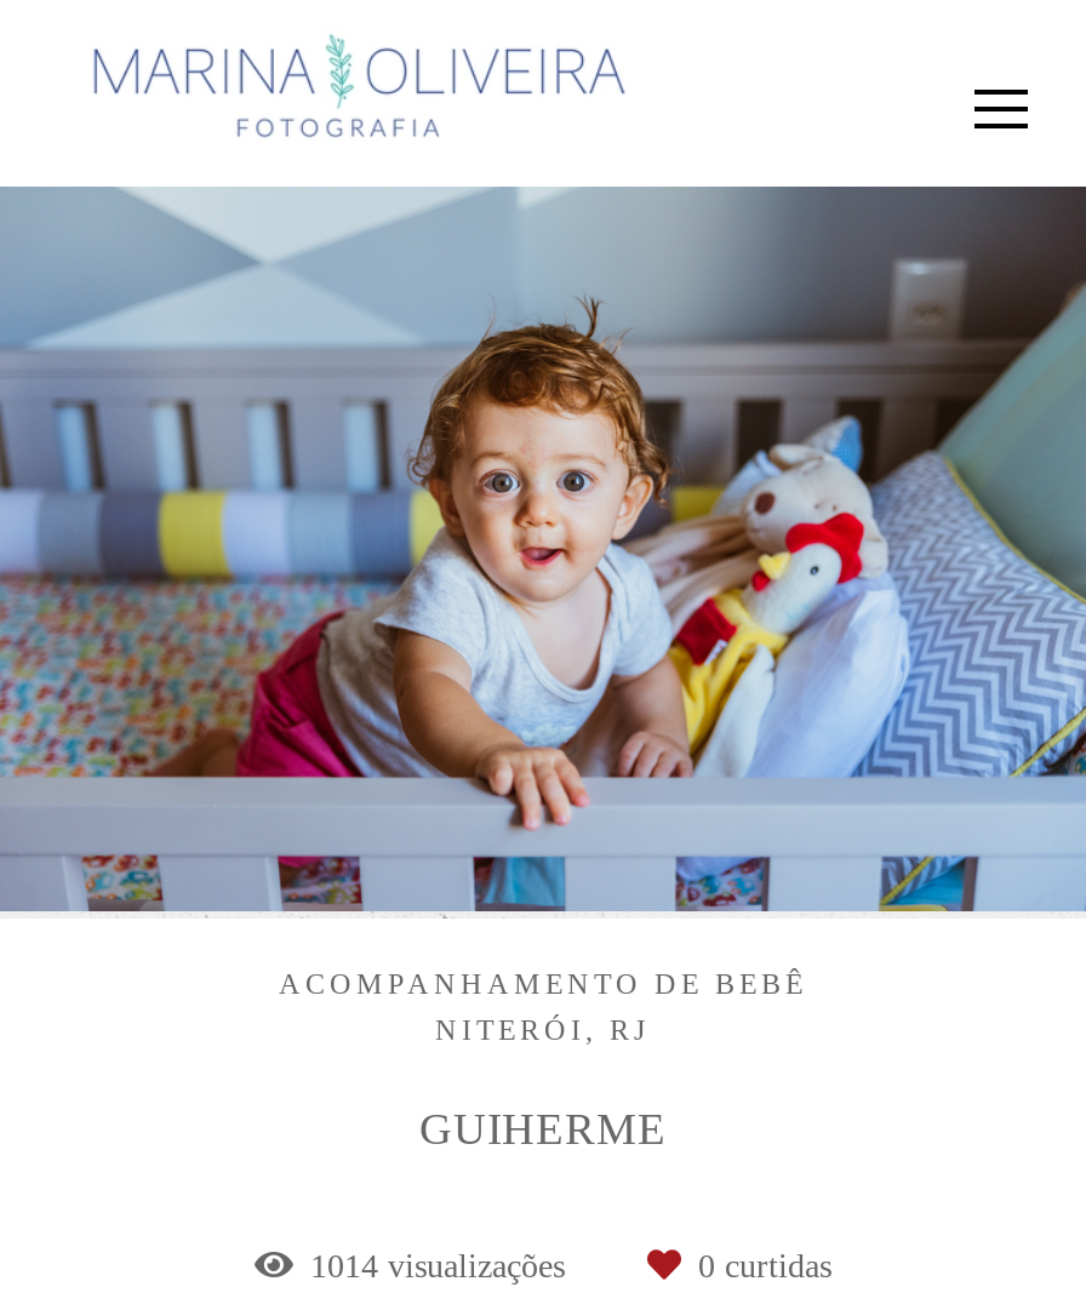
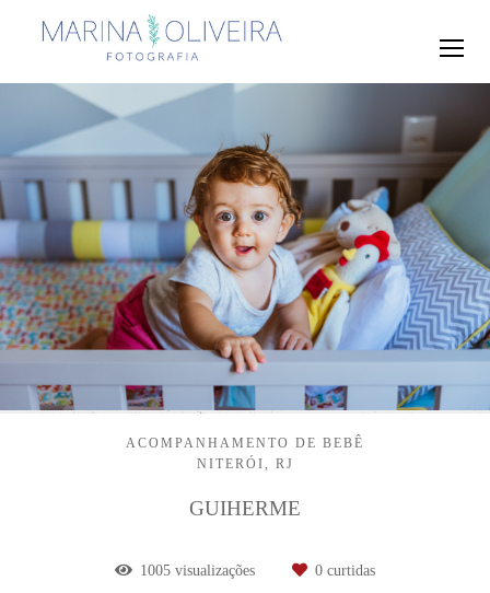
[310,1249,575,1286] 1014 visualizações -> [140,563,259,579] 1005 visualizações

